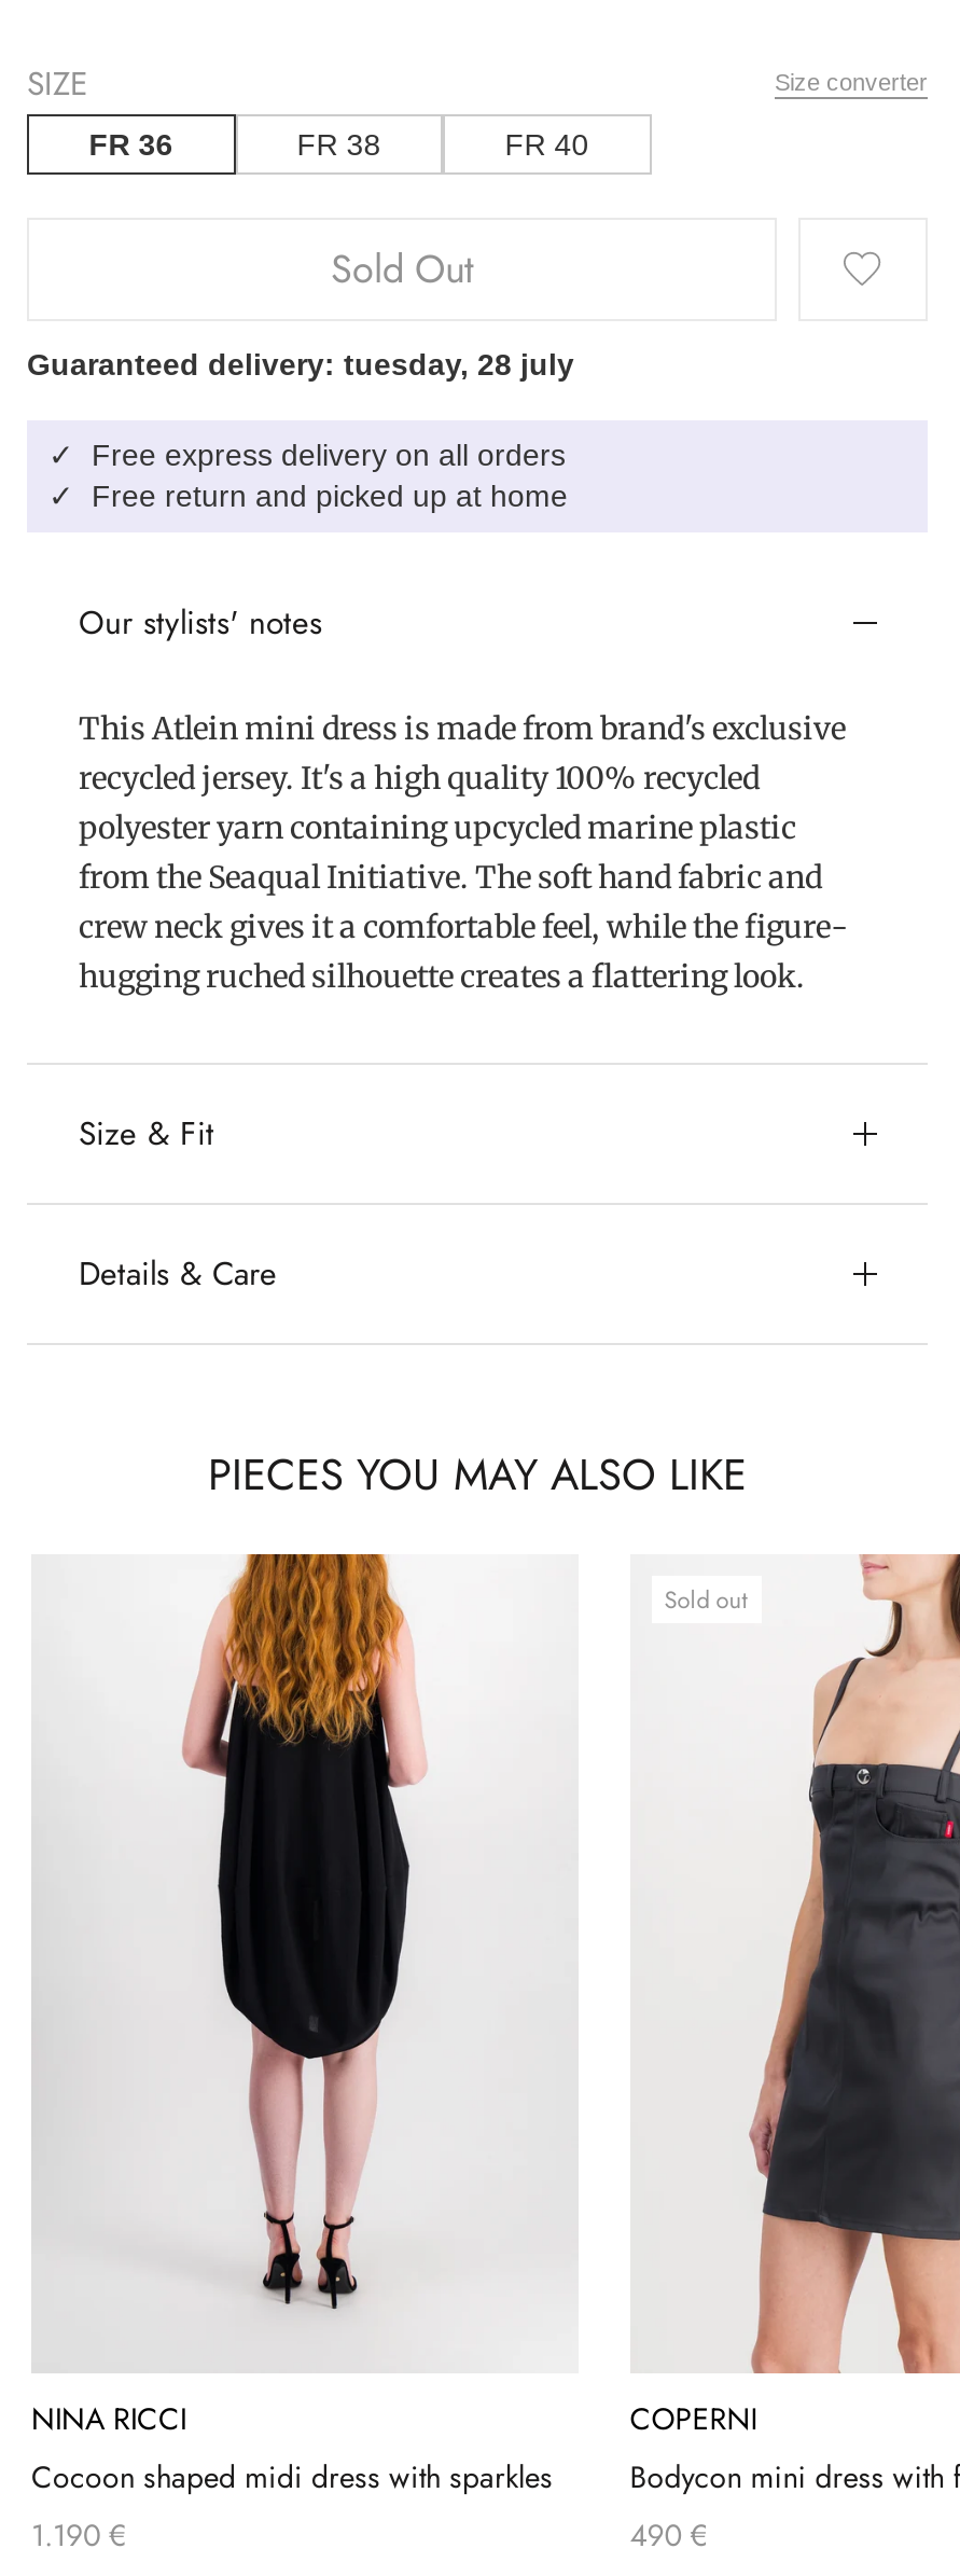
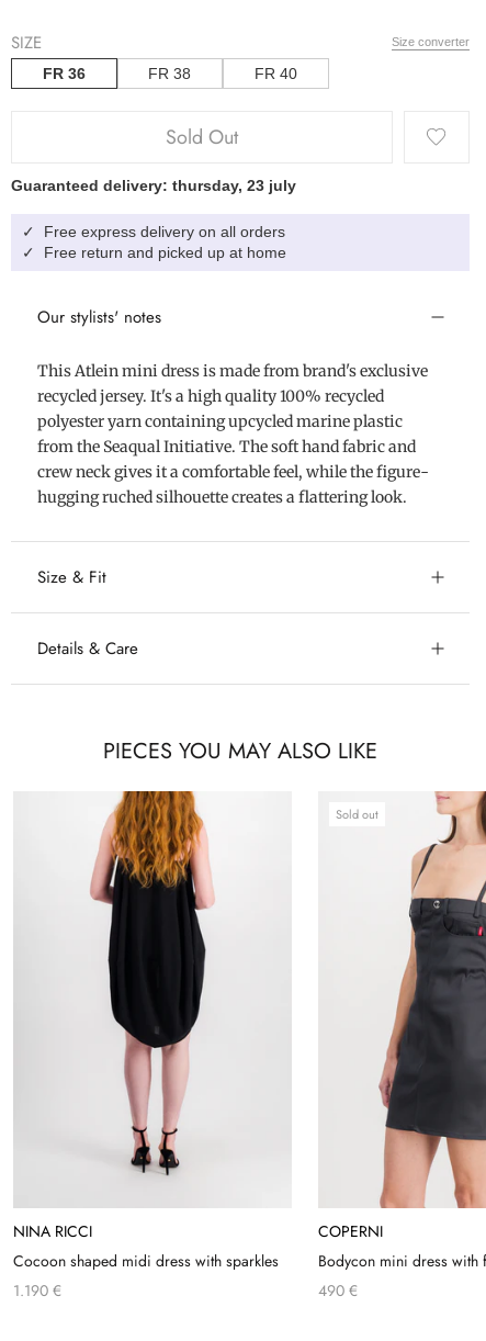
[27,348,574,382] Guaranteed delivery: tuesday, 28 july -> [11,177,296,195] Guaranteed delivery: thursday, 23 july

